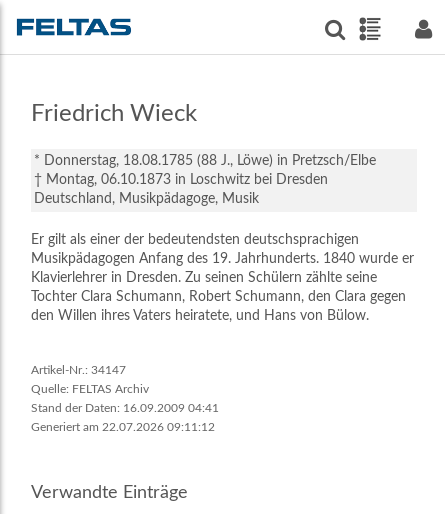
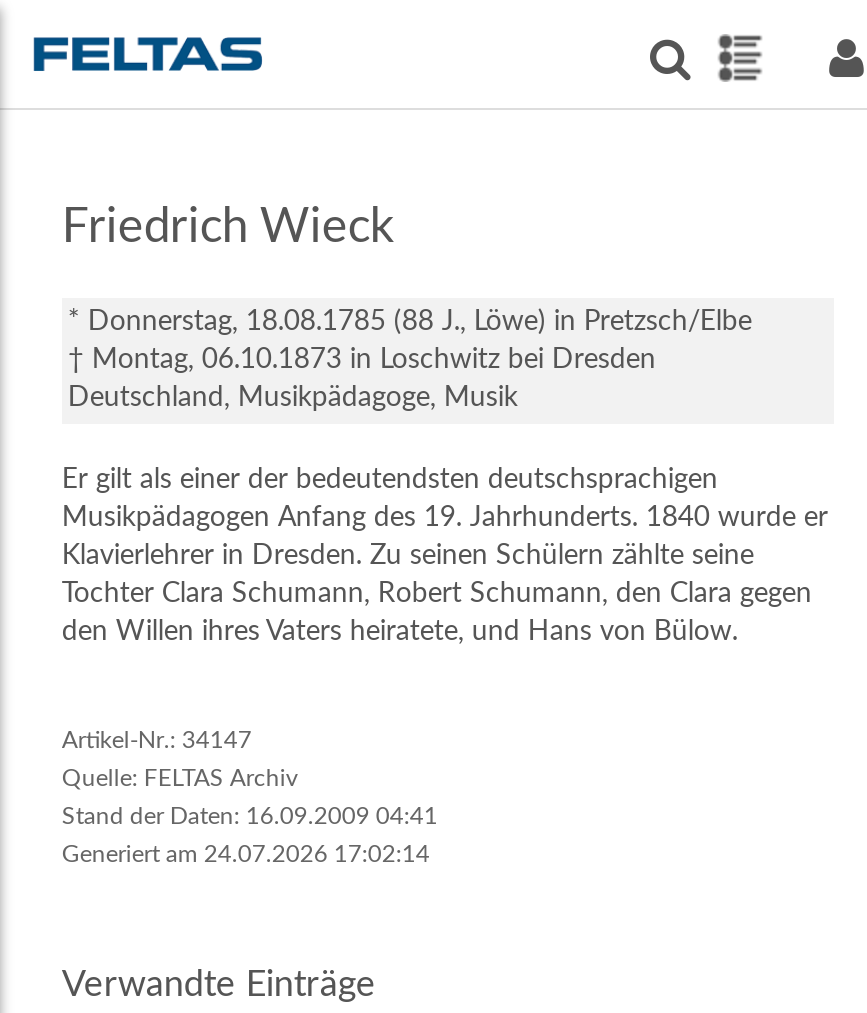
[31,421,215,433] Generiert am 22.07.2026 09:11:12 -> [62,842,430,866] Generiert am 24.07.2026 17:02:14

